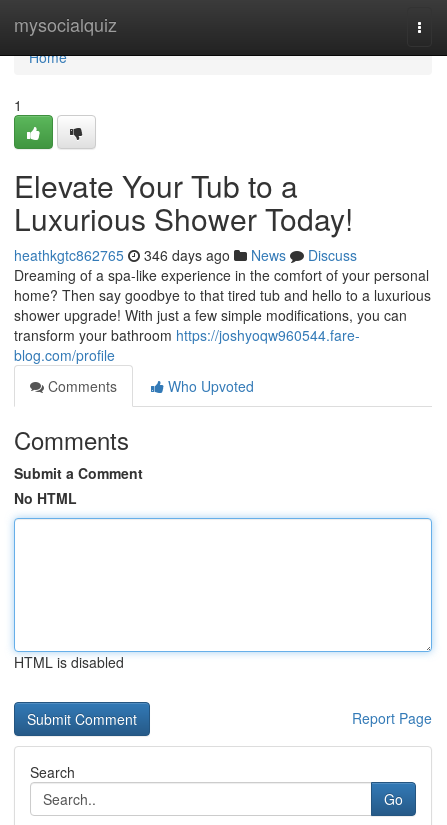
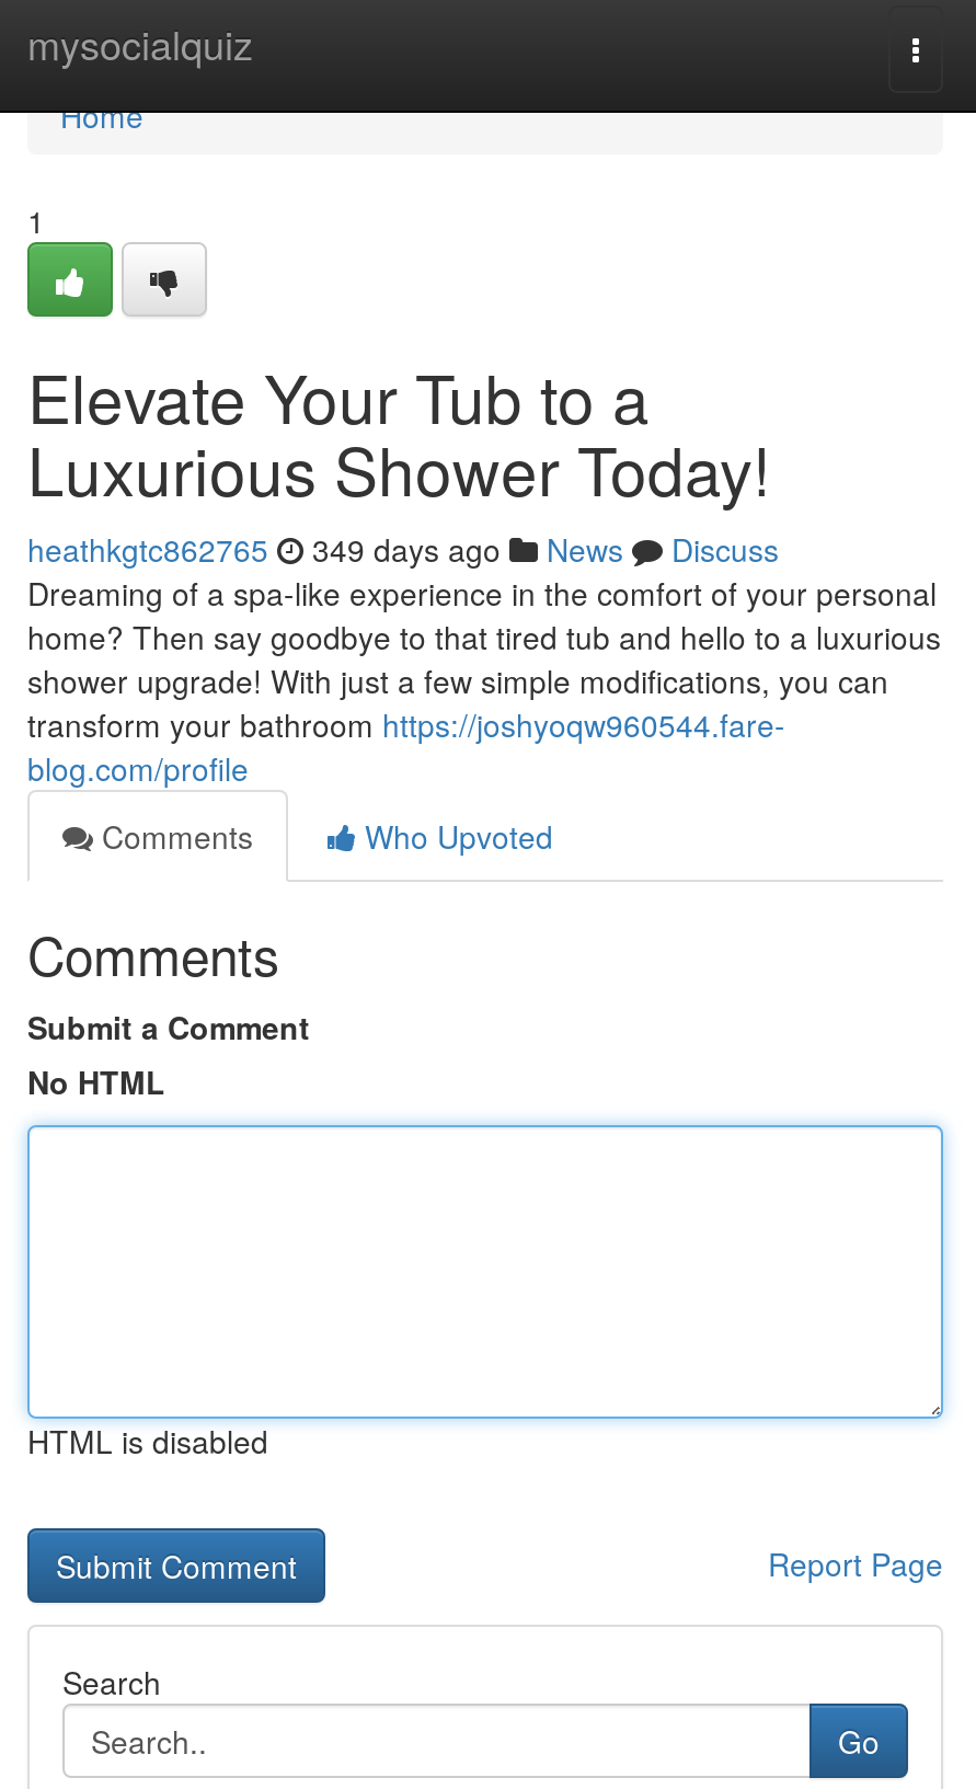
[14,245,357,265] heathkgtc862765 346 days ago News Discuss -> [27,527,779,571] heathkgtc862765 349 days ago News Discuss

